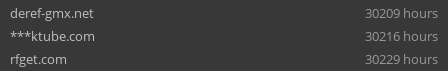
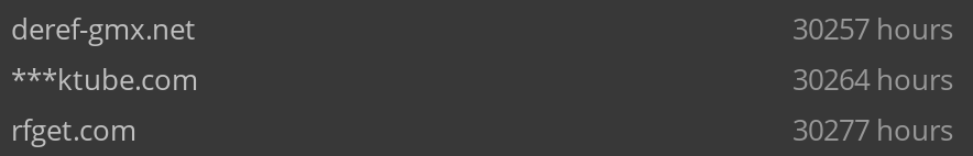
[365,4,438,22] 30209 hours -> [792,8,953,47] 30257 hours
[365,27,438,45] 30216 hours -> [792,58,953,98] 30264 hours
[365,50,438,68] 30229 hours -> [792,109,953,149] 30277 hours

